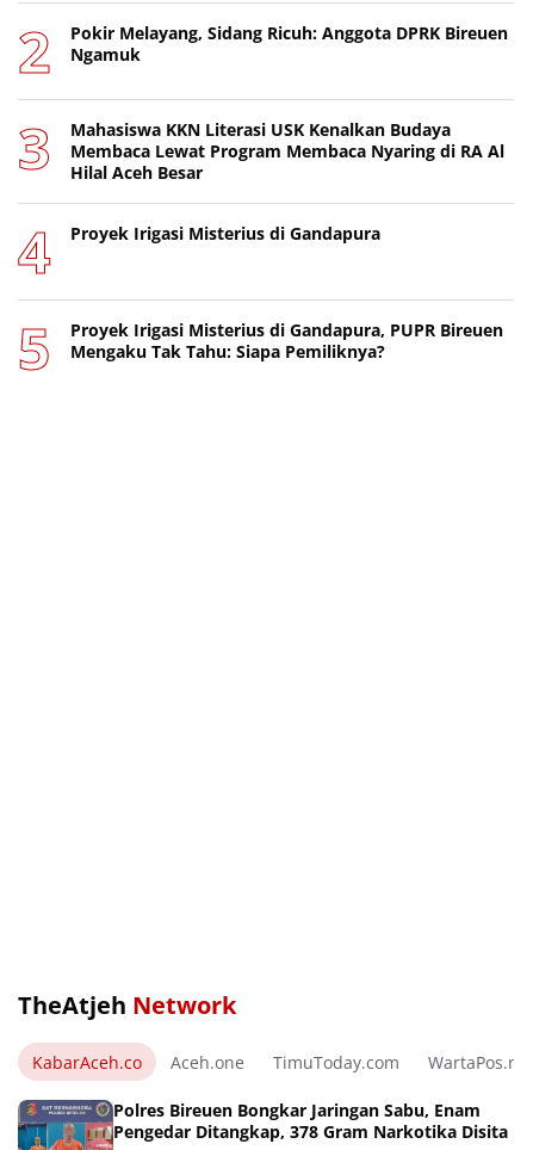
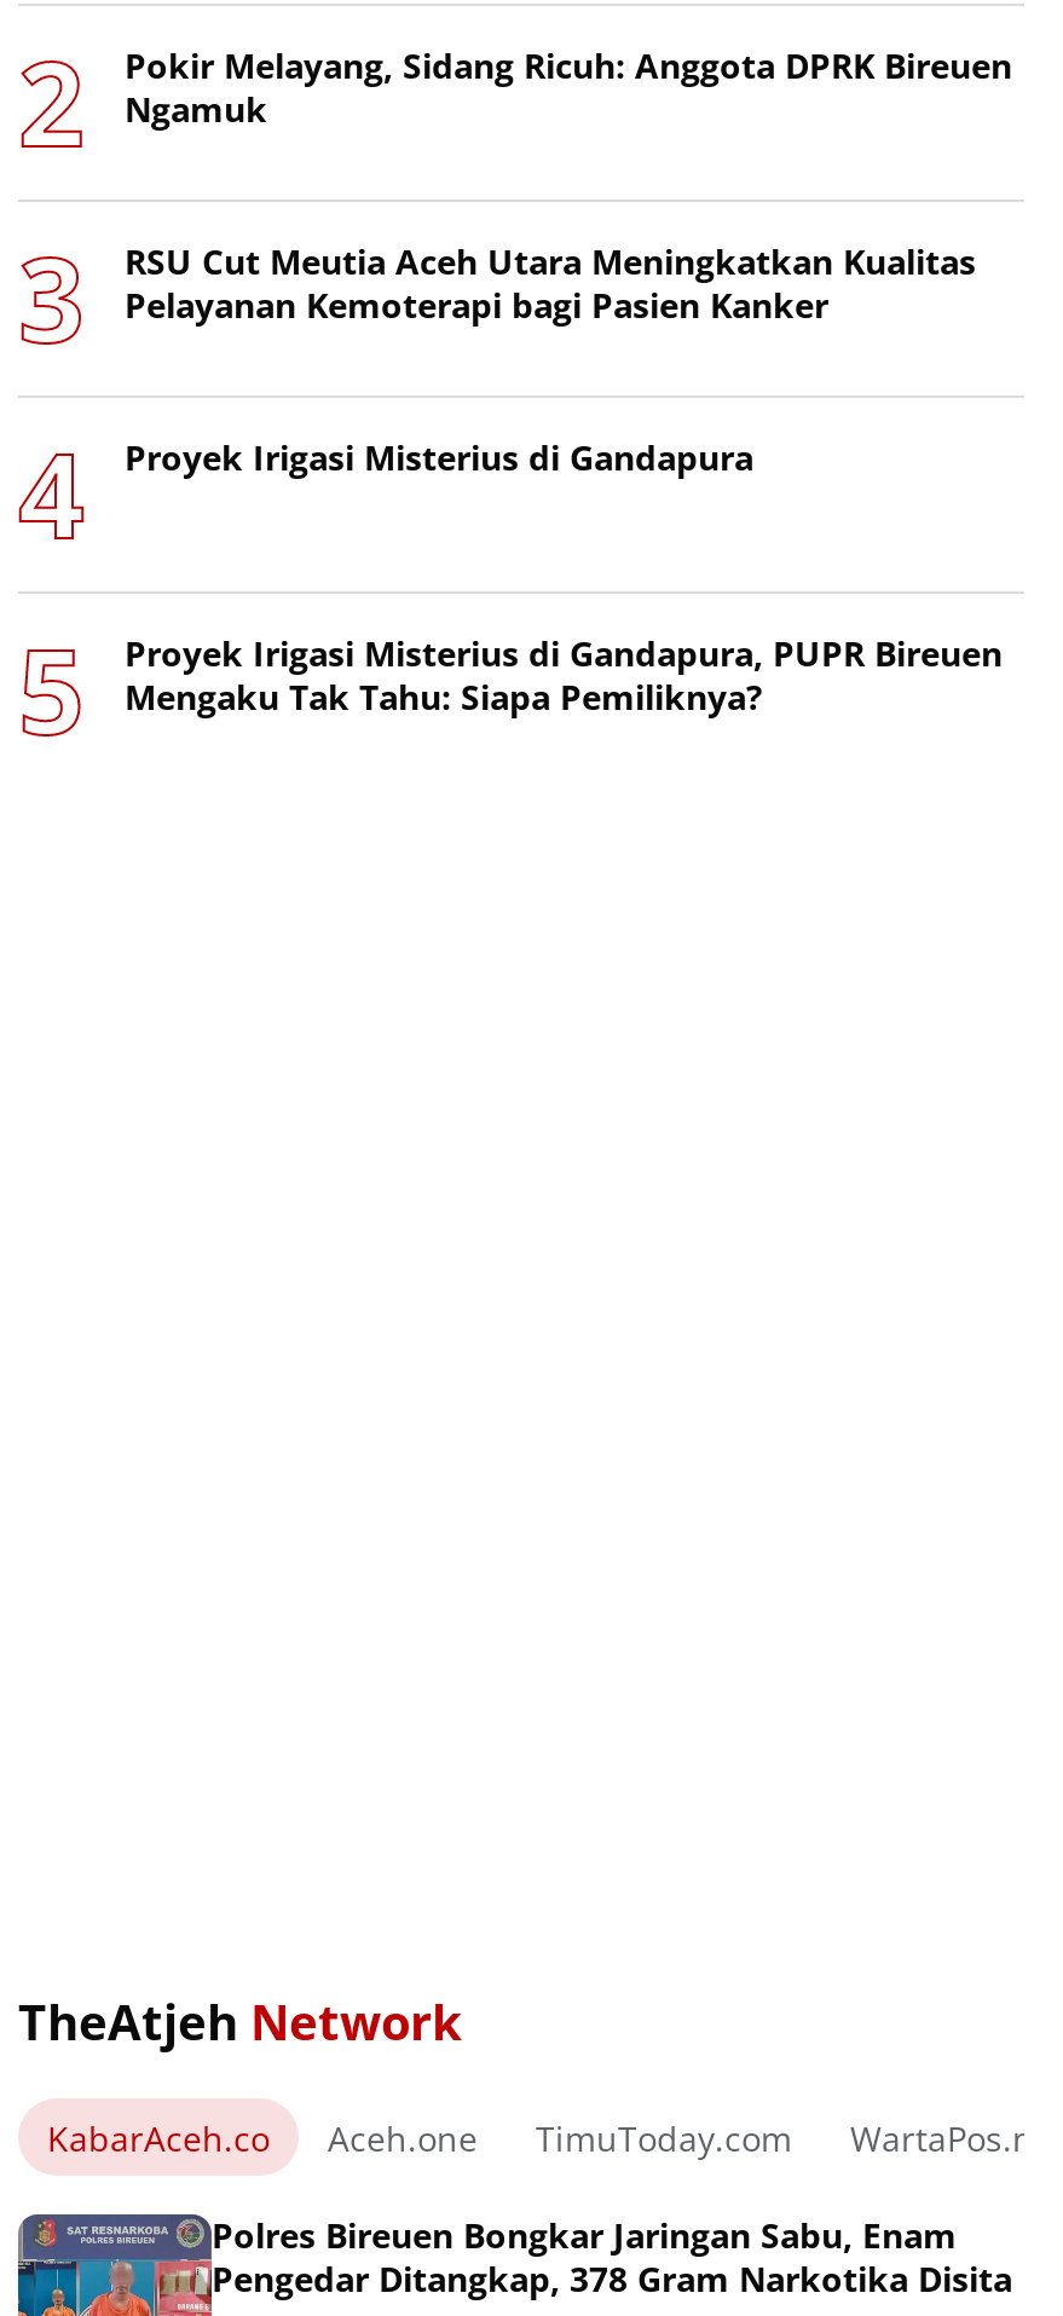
[70,118,504,184] Mahasiswa KKN Literasi USK Kenalkan Budaya | Membaca Lewat Program Membaca Nyaring di RA Al | Hilal Aceh Besar -> [125,238,976,328] RSU Cut Meutia Aceh Utara Meningkatkan Kualitas | Pelayanan Kemoterapi bagi Pasien Kanker

